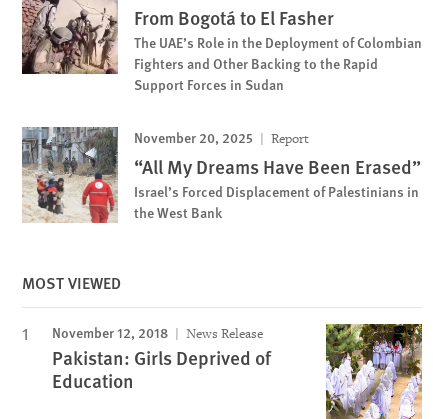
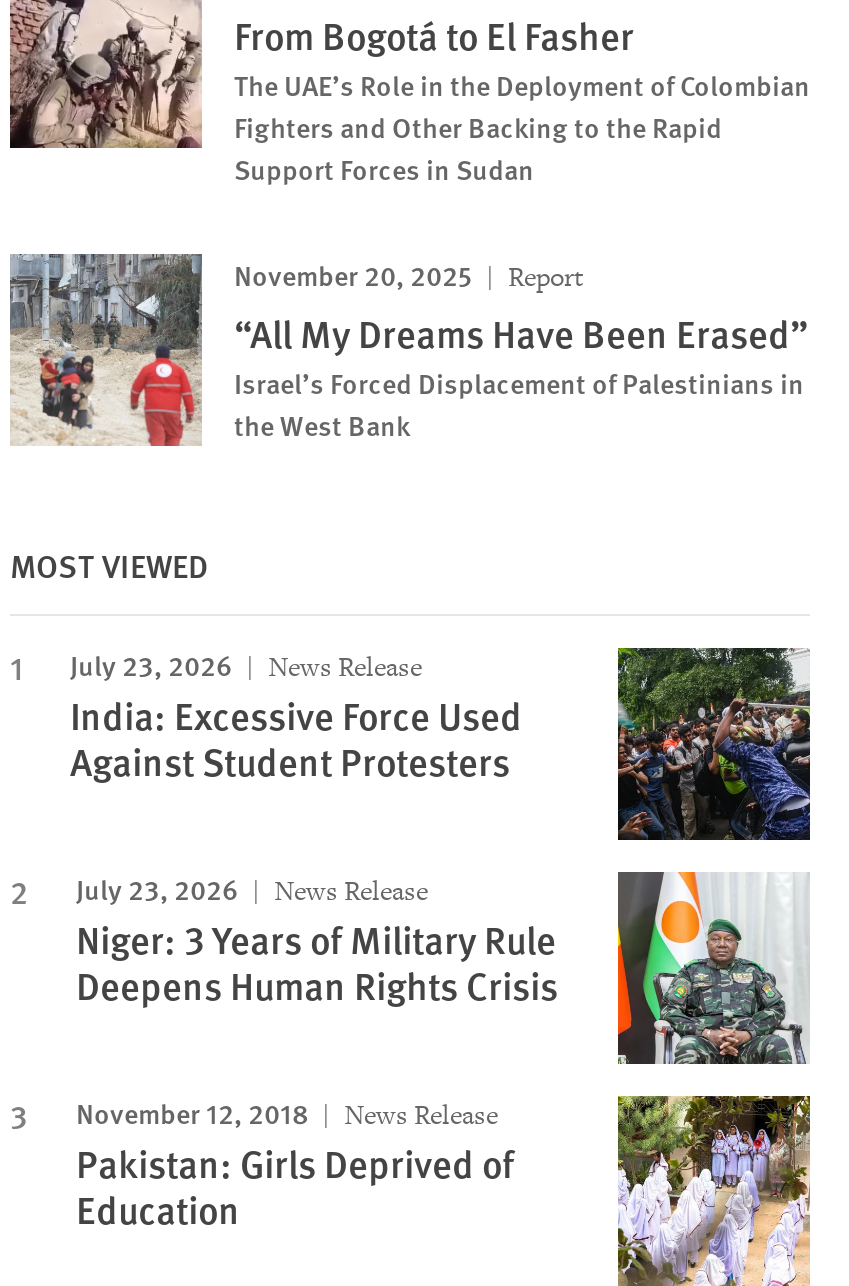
none -> [70,644,812,1012] [image] | July 23, 2026 | News Release | India: Excessive Force Used | Against Student Protesters | July 23, 2026 | News Release | Niger: 3 Years of Military Rule | Deepens Human Rights Crisis
none -> [616,870,810,1066] [image]

